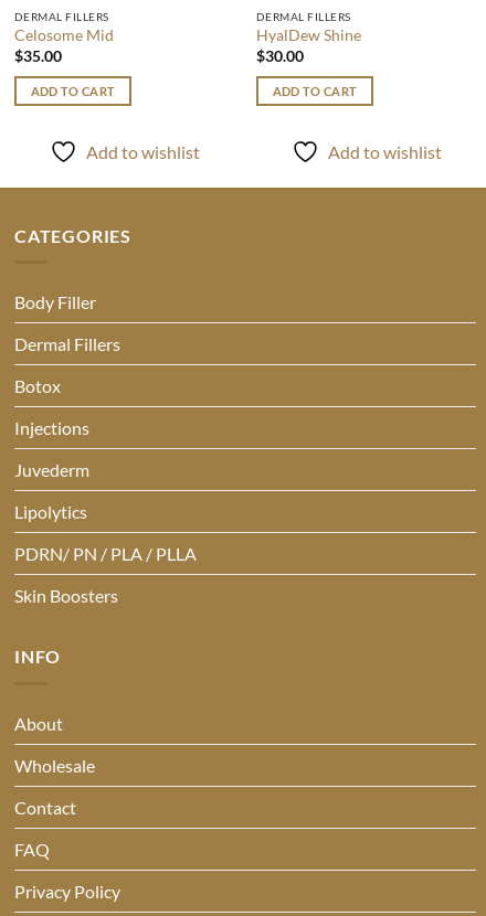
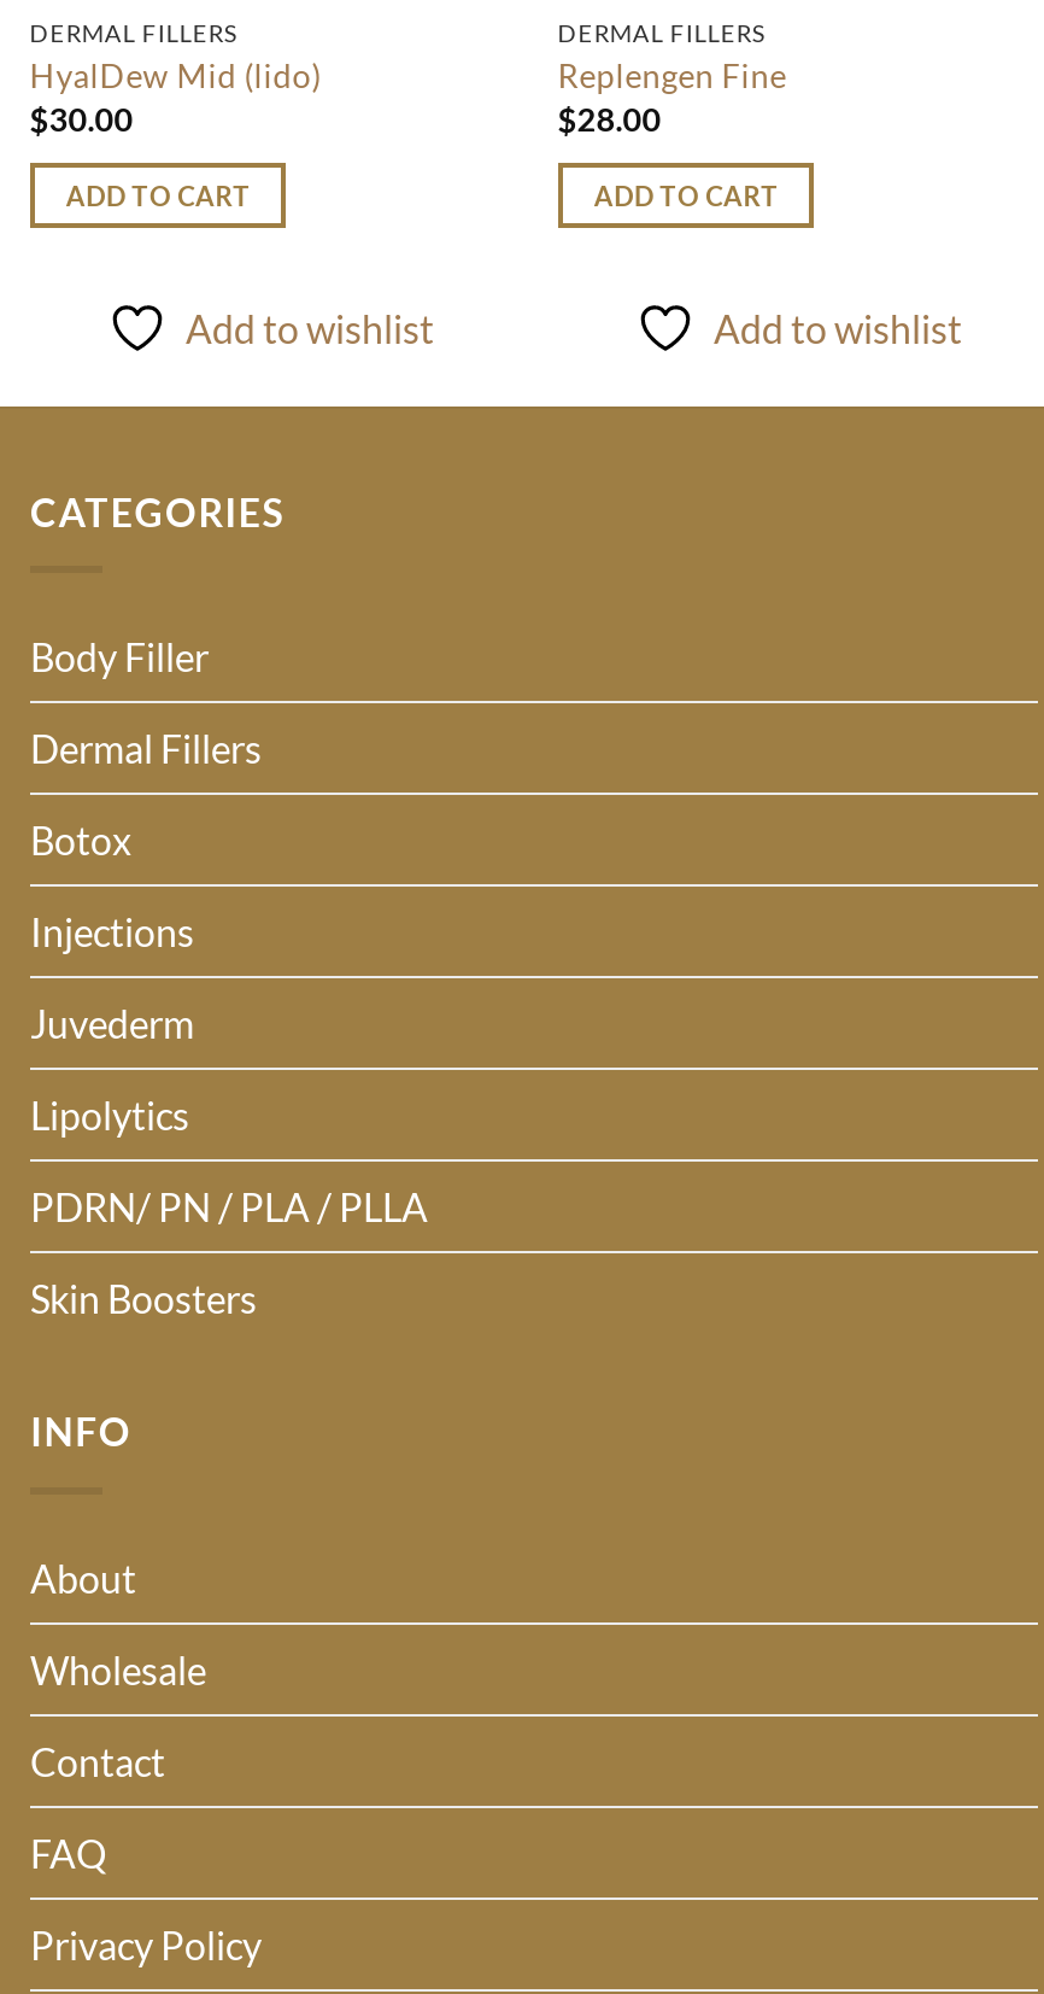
[14,27,114,65] Celosome Mid | $35.00 -> [30,55,321,138] HyalDew Mid (lido) | $30.00
[256,27,361,65] HyalDew Shine | $30.00 -> [558,55,787,138] Replengen Fine | $28.00

